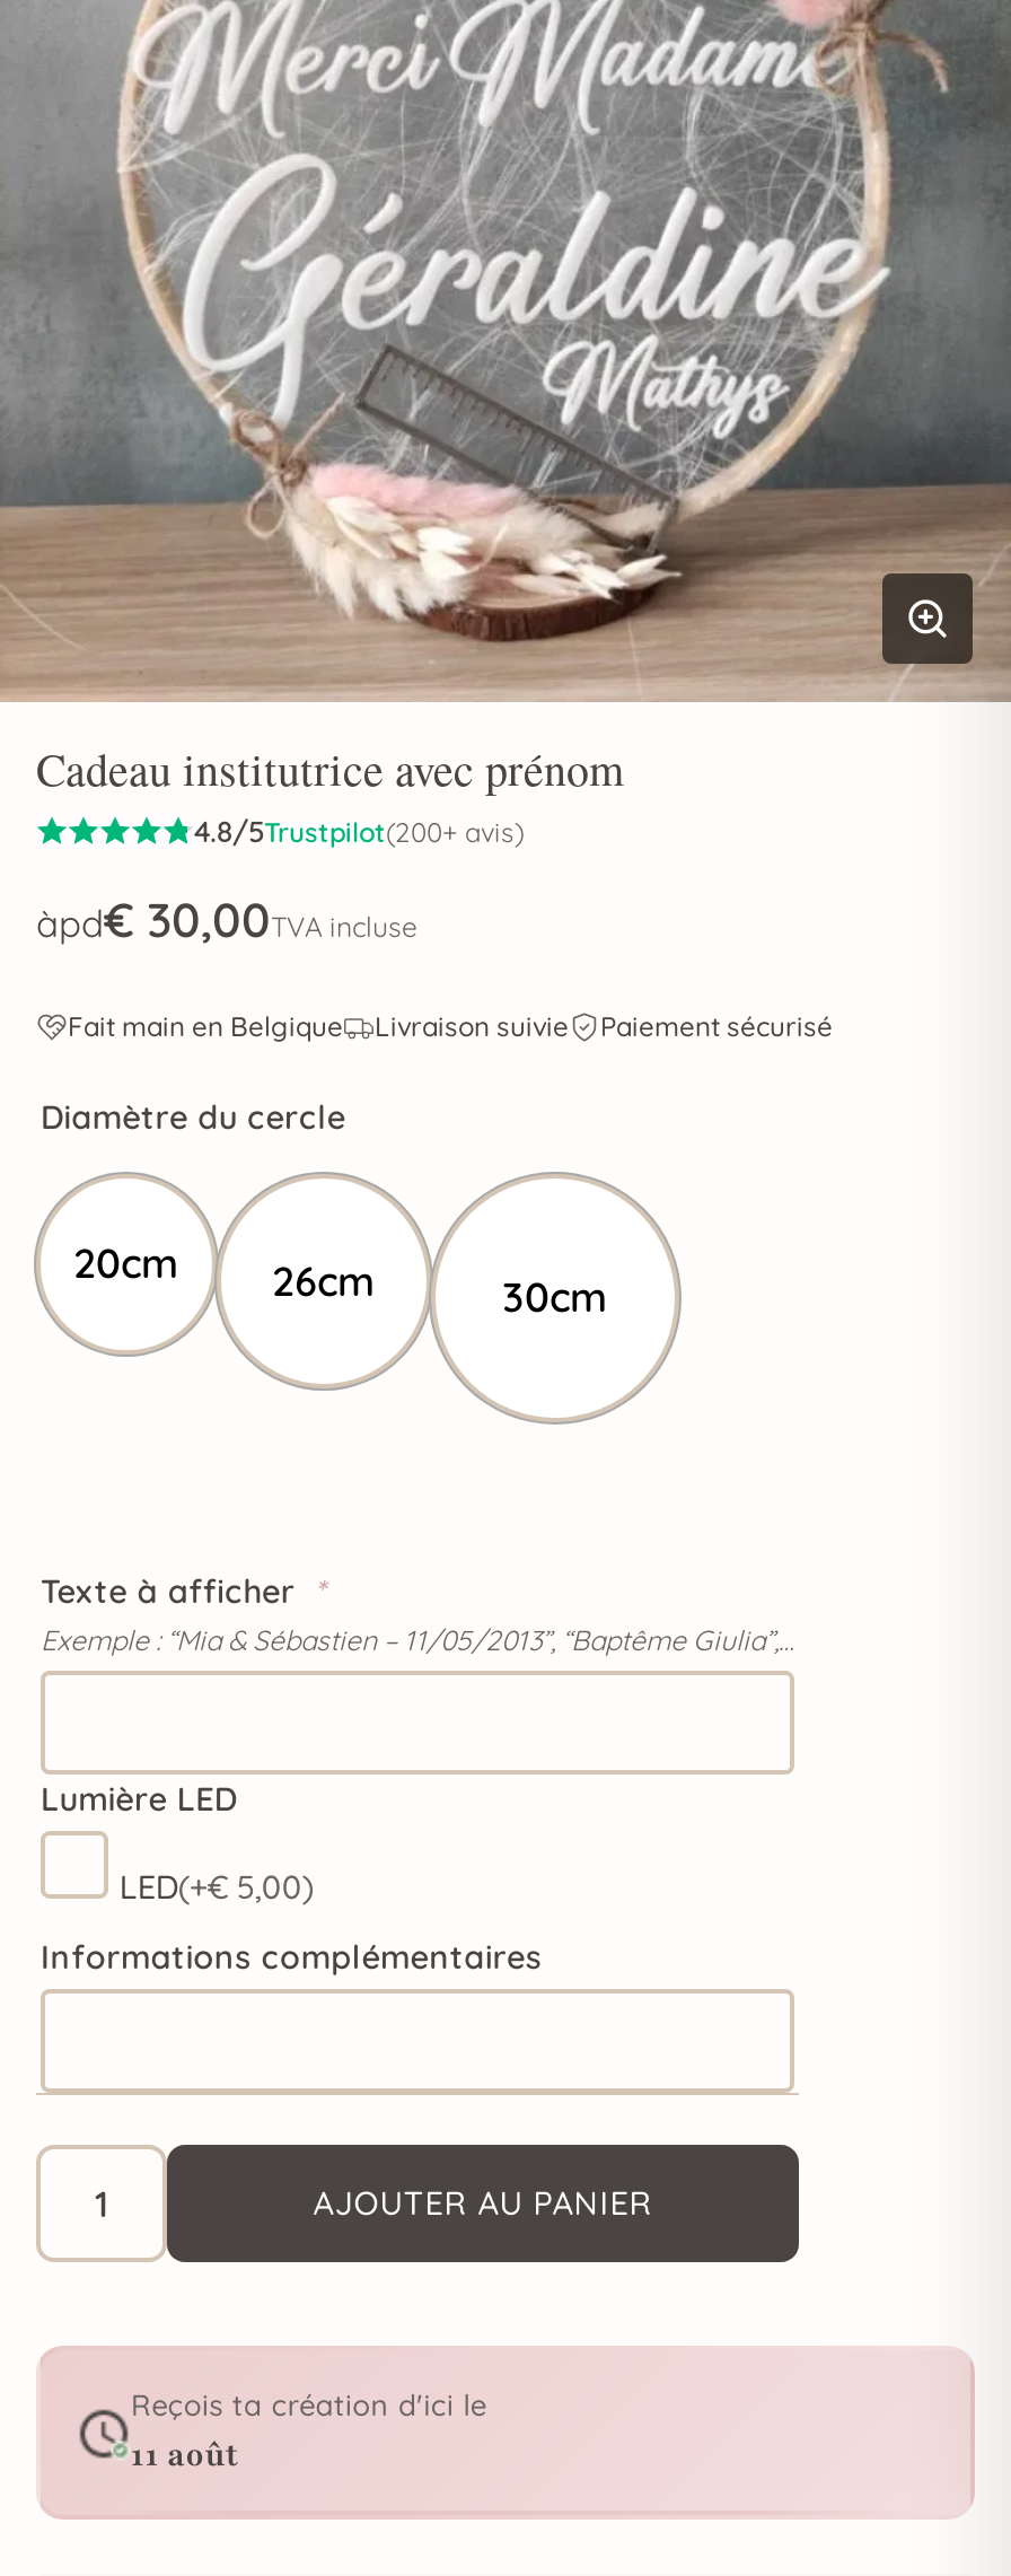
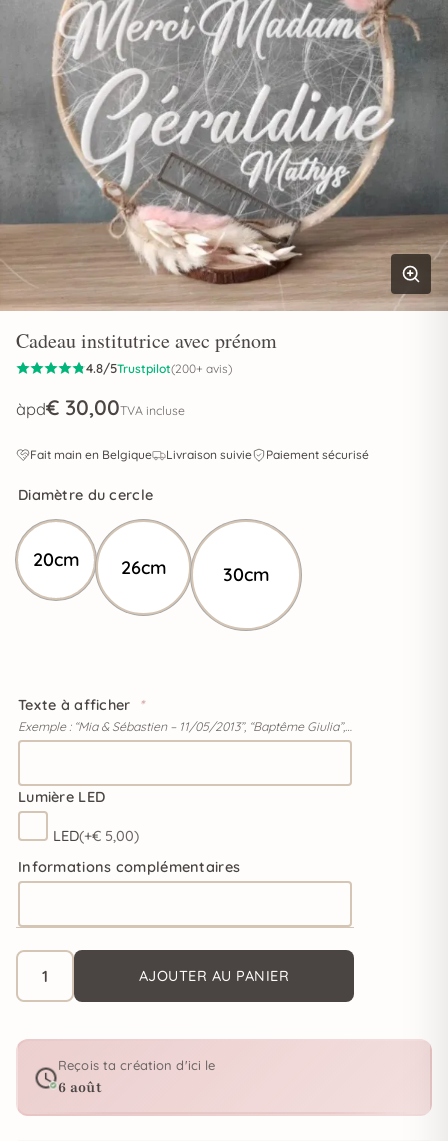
[131,2434,240,2477] 11 août -> [58,1078,102,1097] 6 août

